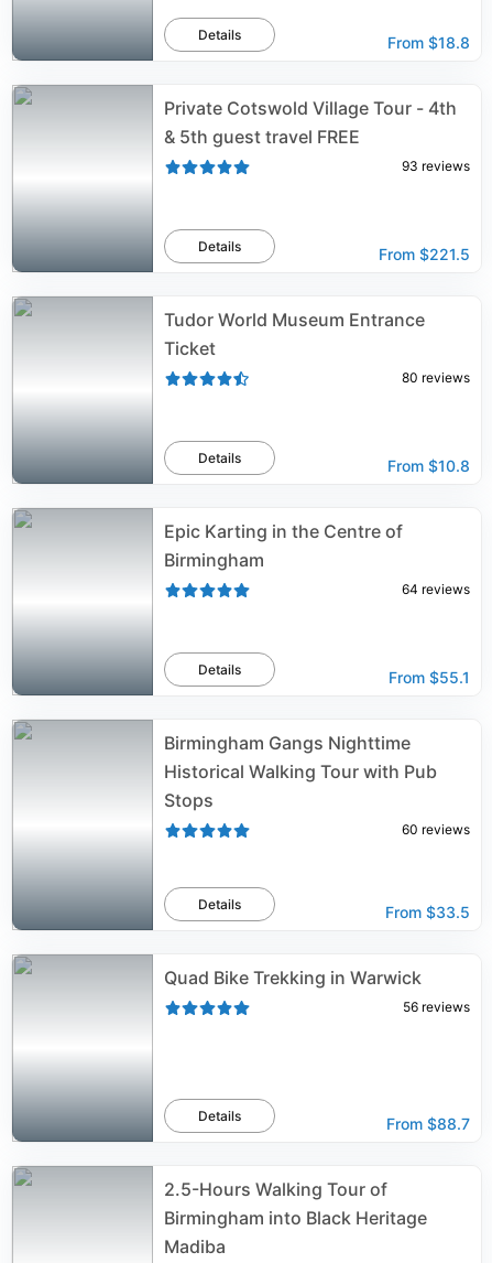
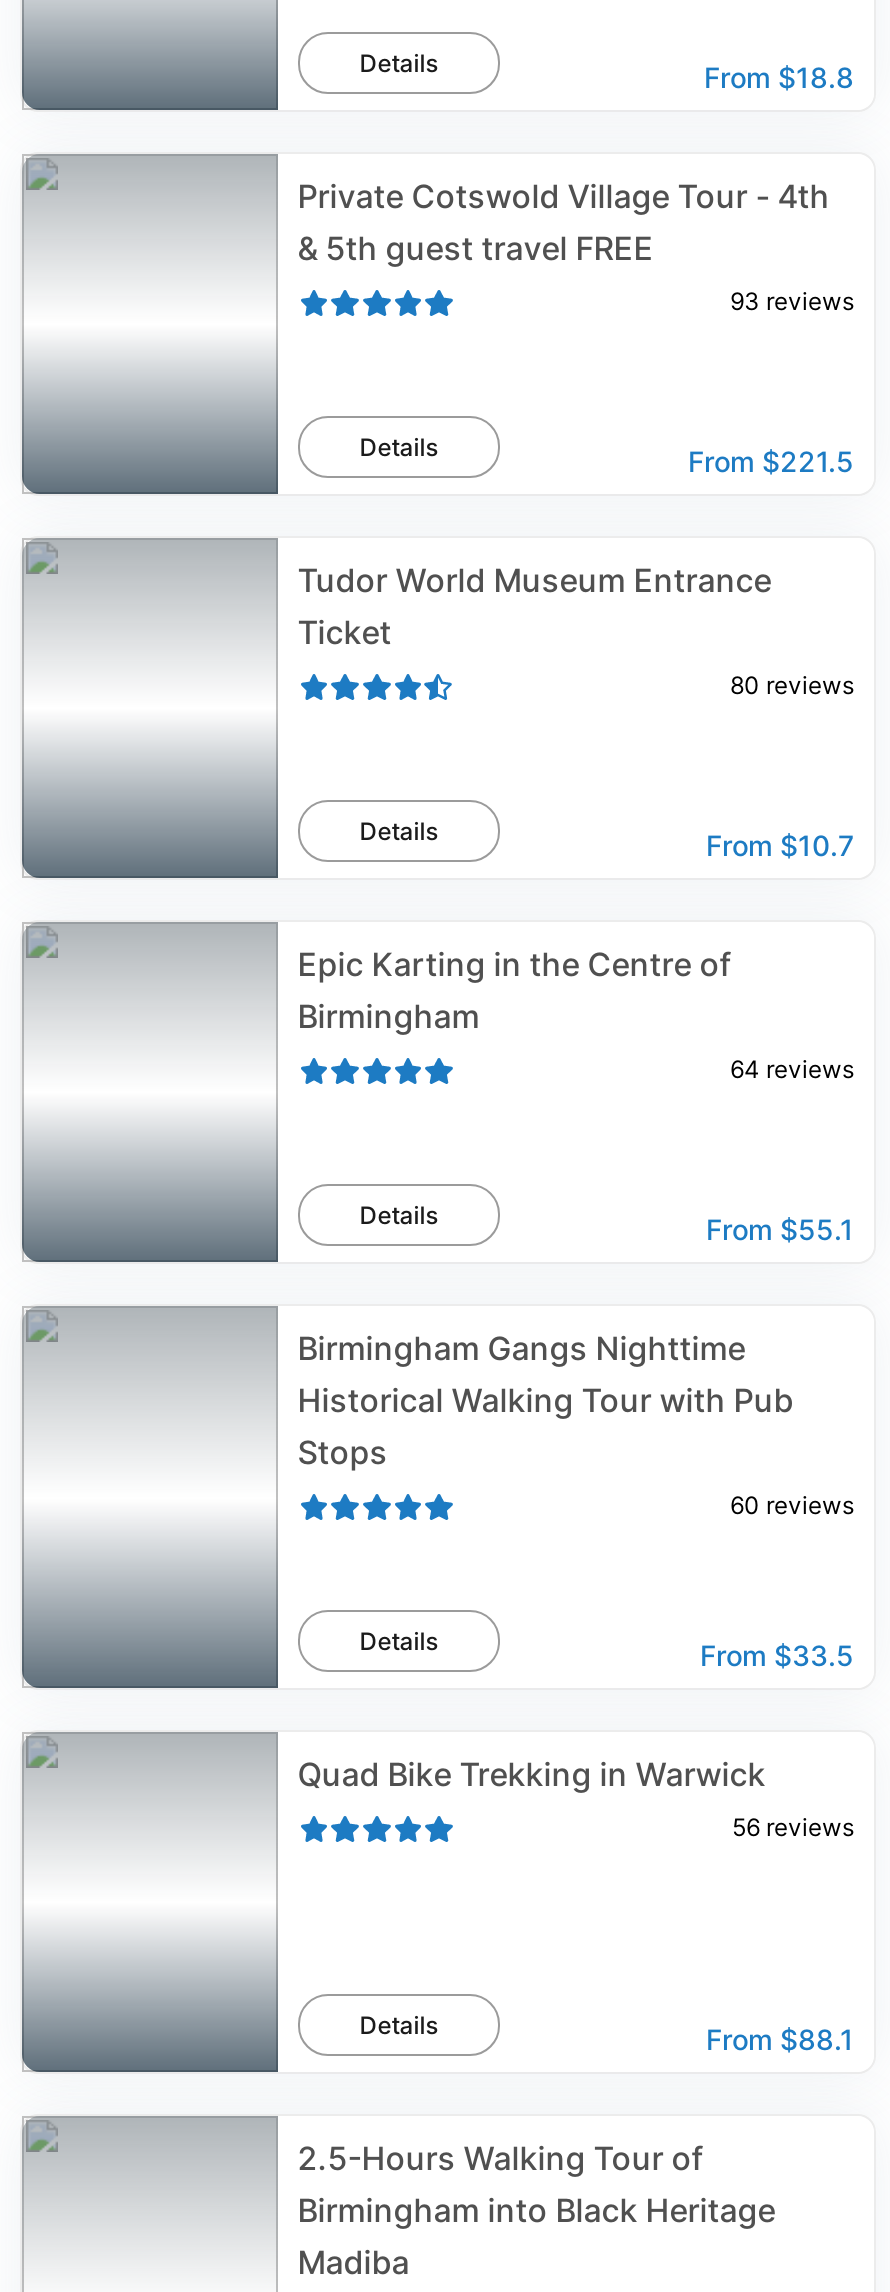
[387,456,470,475] From $10.8 -> [706,828,854,862] From $10.7
[386,1114,470,1133] From $88.7 -> [706,2022,854,2056] From $88.1

